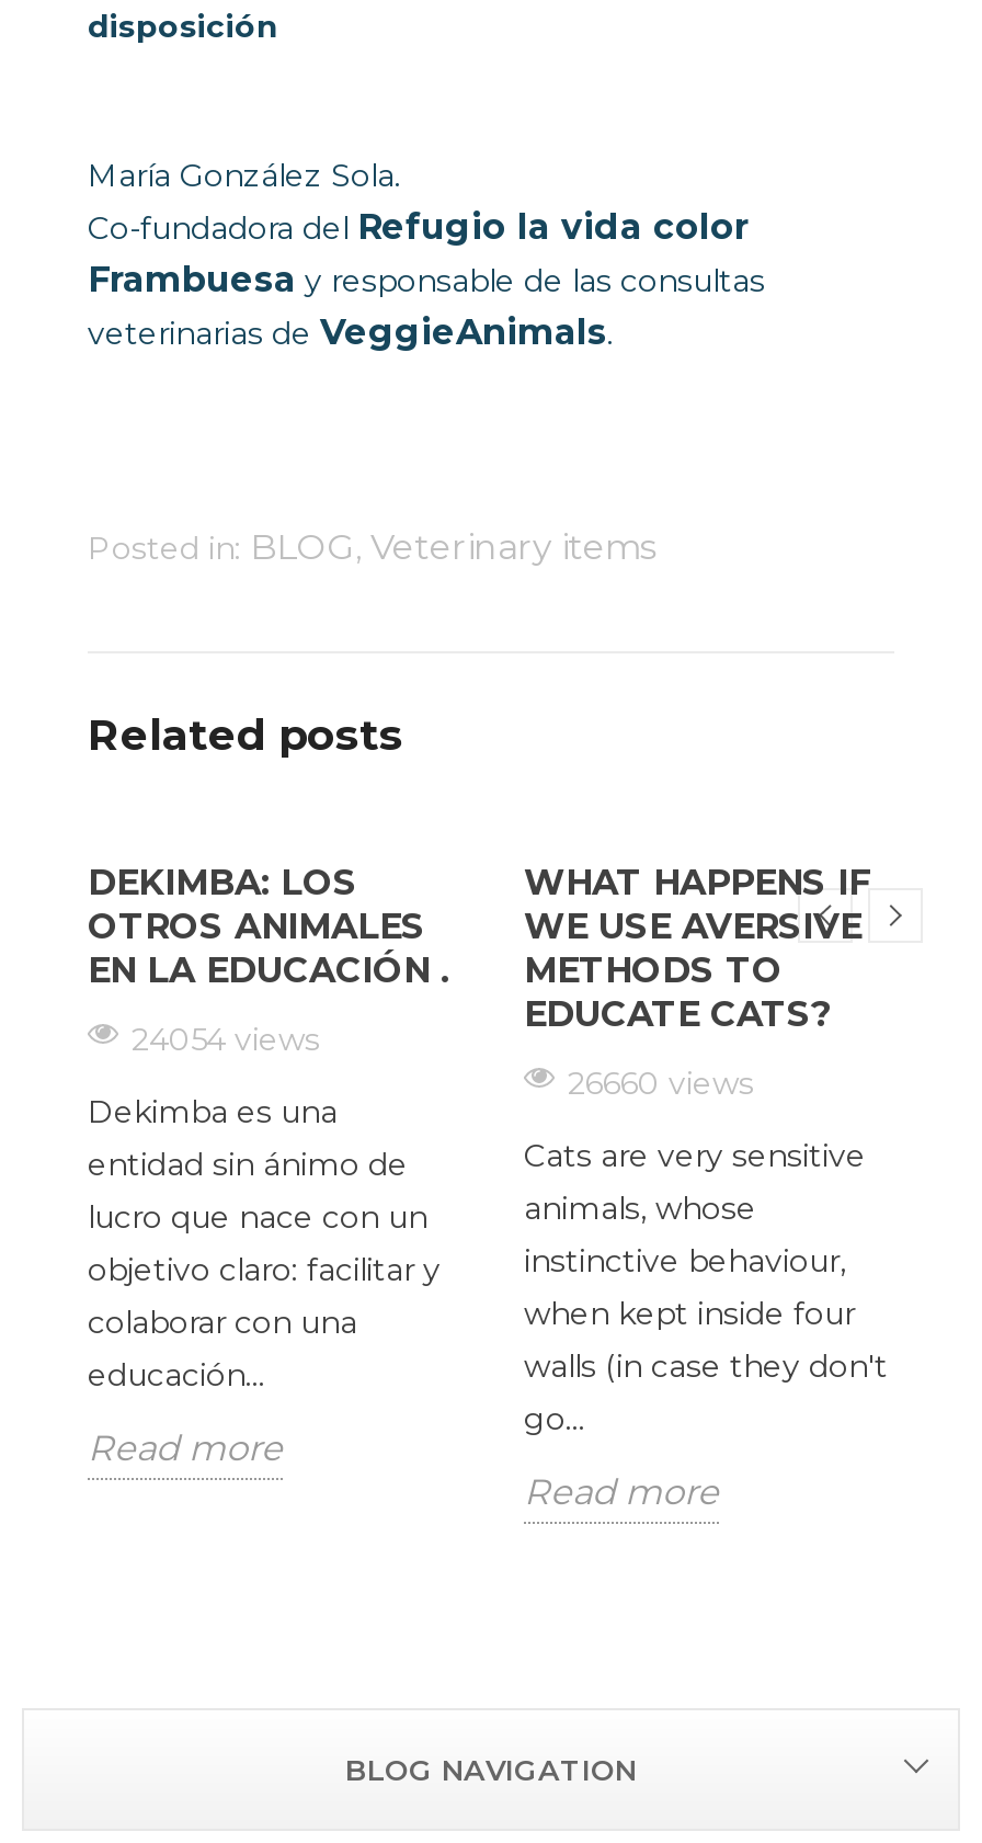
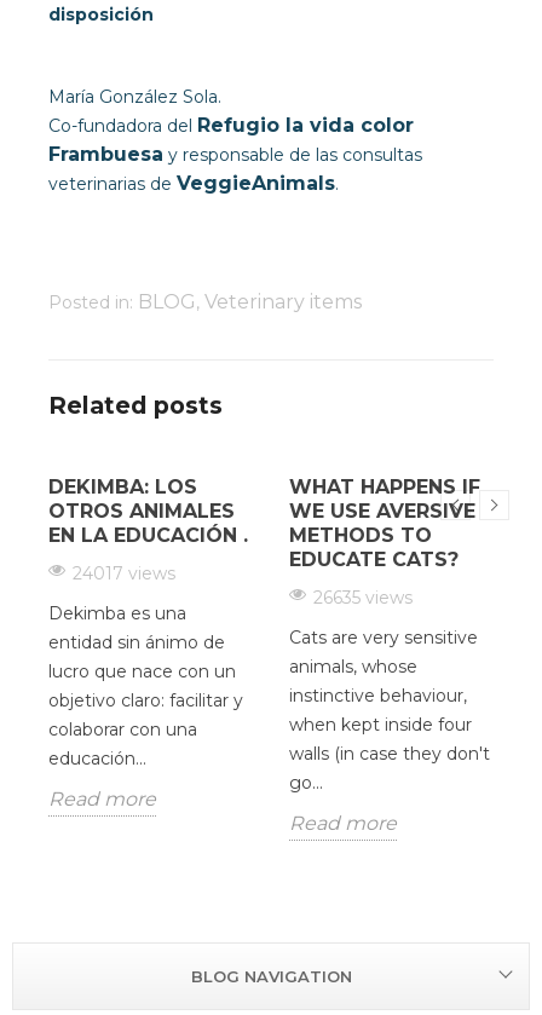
[132,1019,320,1058] 24054 views -> [73,562,175,584] 24017 views
[568,1063,754,1102] 26660 views -> [313,586,413,608] 26635 views

